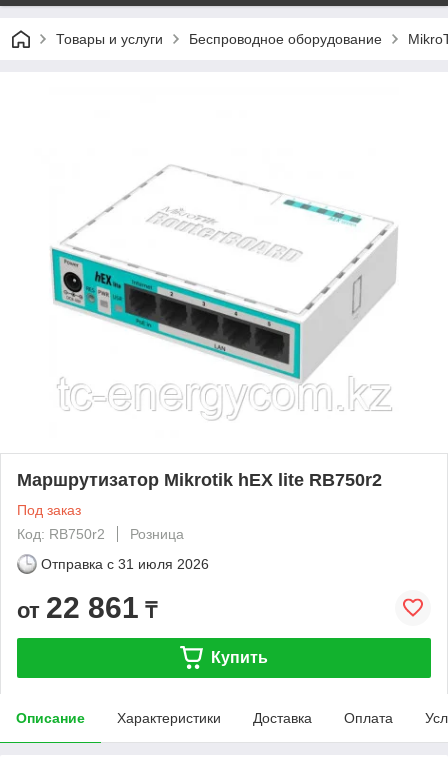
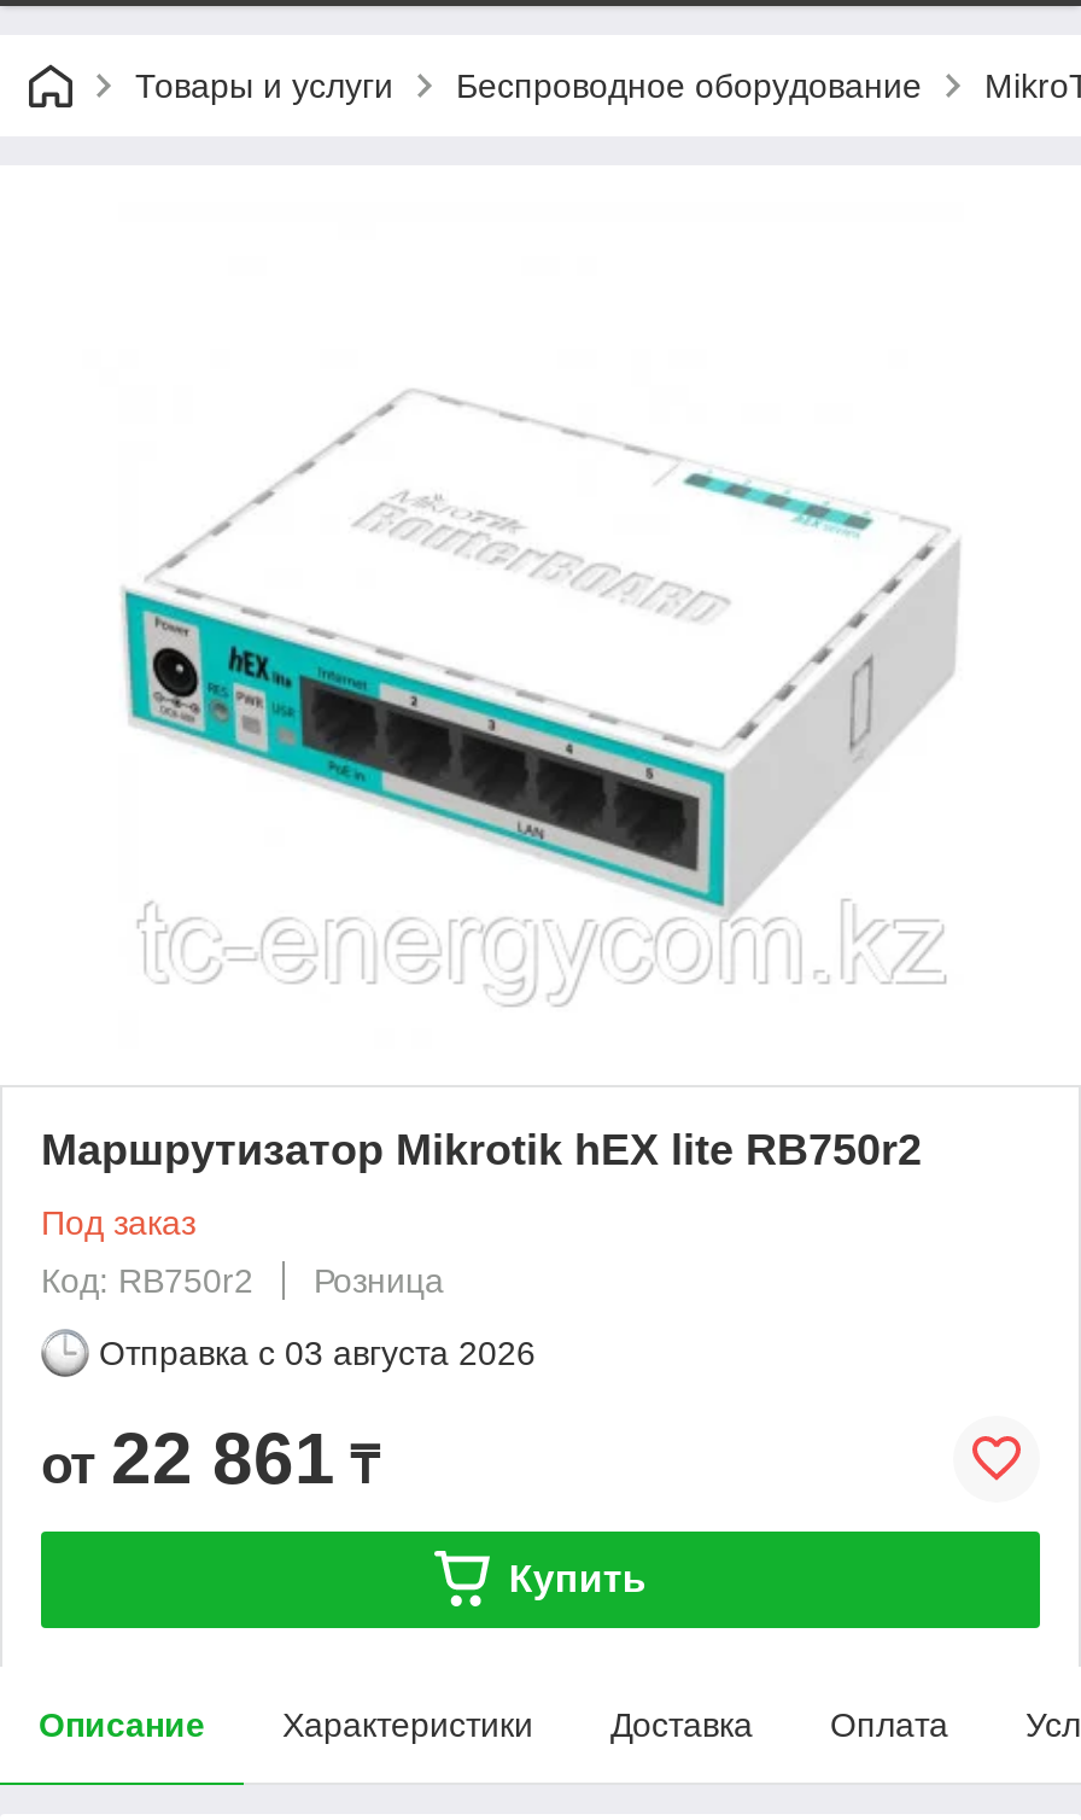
[41,556,209,572] Отправка с 31 июля 2026 -> [99,1333,536,1372] Отправка с 03 августа 2026

